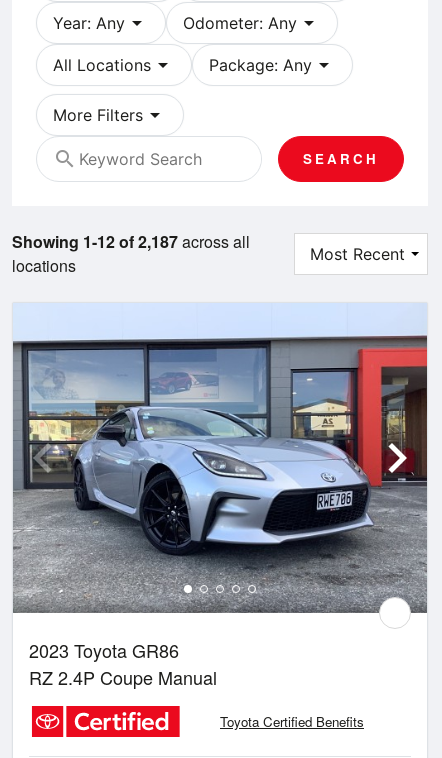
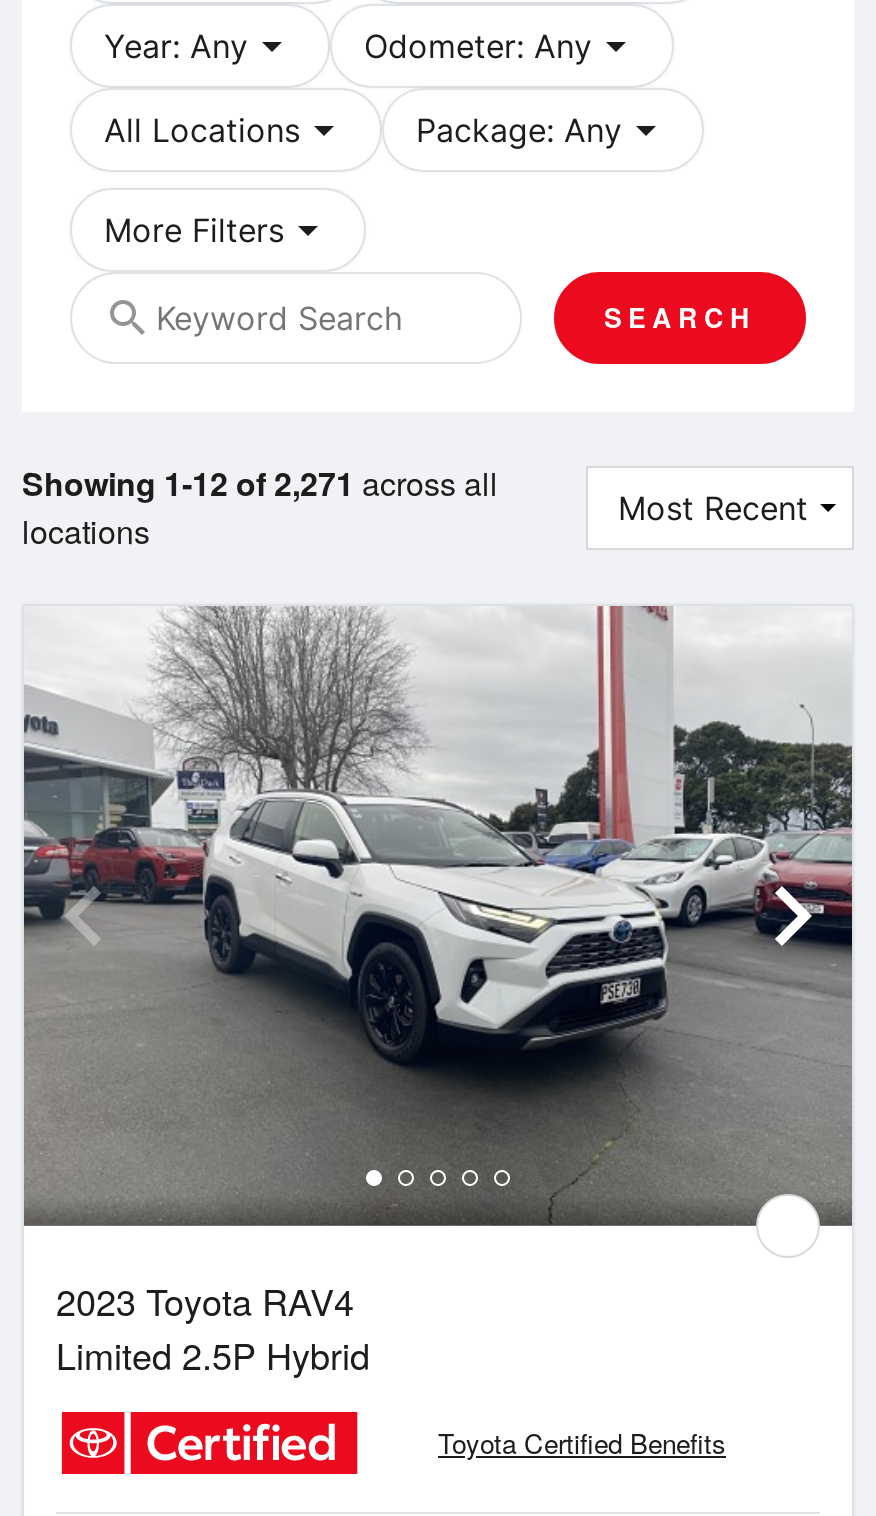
[12,230,250,253] Showing 1-12 of 2,187 across all -> [22,459,498,505] Showing 1-12 of 2,271 across all
[13,303,428,690] [image] | 2023 Toyota GR86 | RZ 2.4P Coupe Manual -> [24,604,852,1380] [image] | 2023 Toyota RAV4 | Limited 2.5P Hybrid

